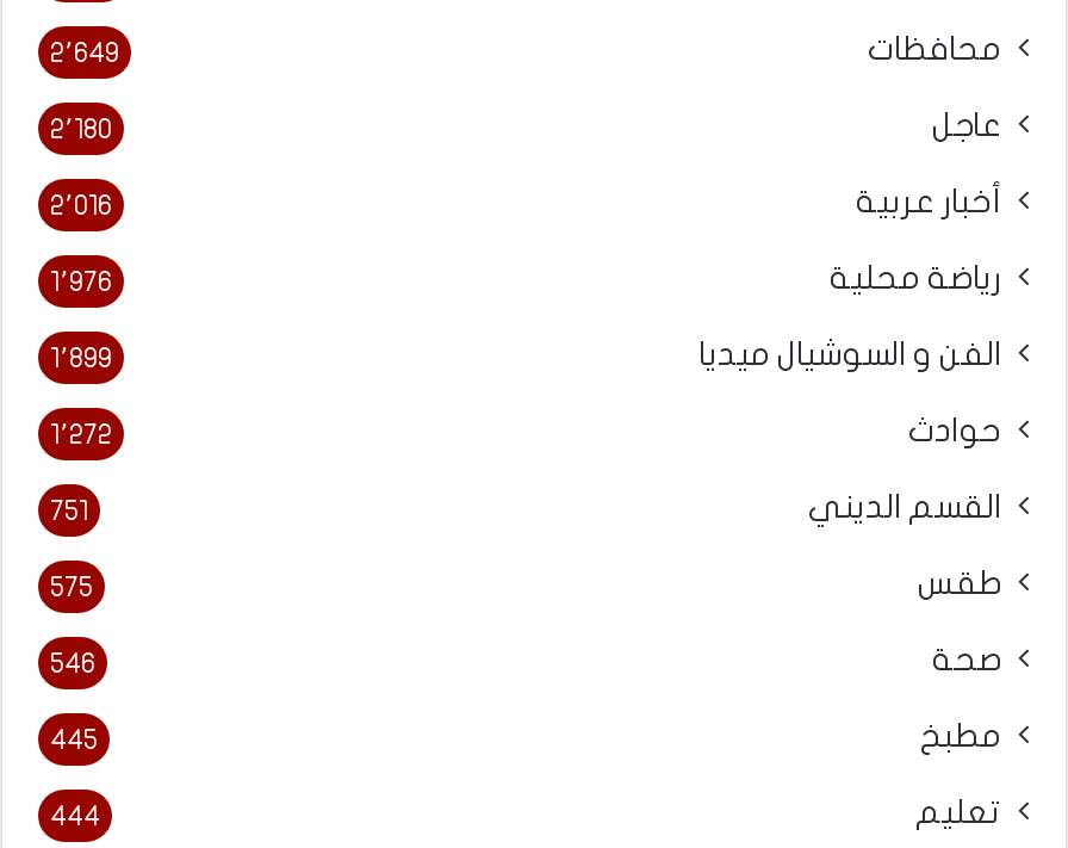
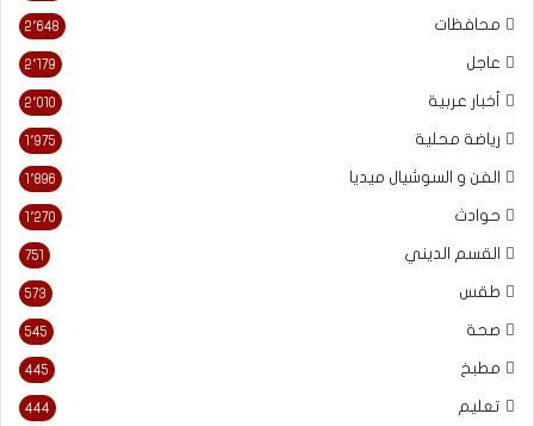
[50,38,119,67] 2٬649 -> [25,19,60,33] 2٬648
[50,114,112,143] 2٬180 -> [25,57,56,72] 2٬179
[50,191,112,219] 2٬016 -> [25,95,56,110] 2٬010
[50,267,112,296] 1٬976 -> [25,134,56,148] 1٬975
[50,343,112,372] 1٬899 -> [25,172,56,186] 1٬896
[50,420,112,448] 1٬272 -> [25,210,56,224] 1٬270
[50,572,93,601] 575 -> [25,286,46,301] 573
[50,649,95,677] 546 -> [25,325,48,339] 545

